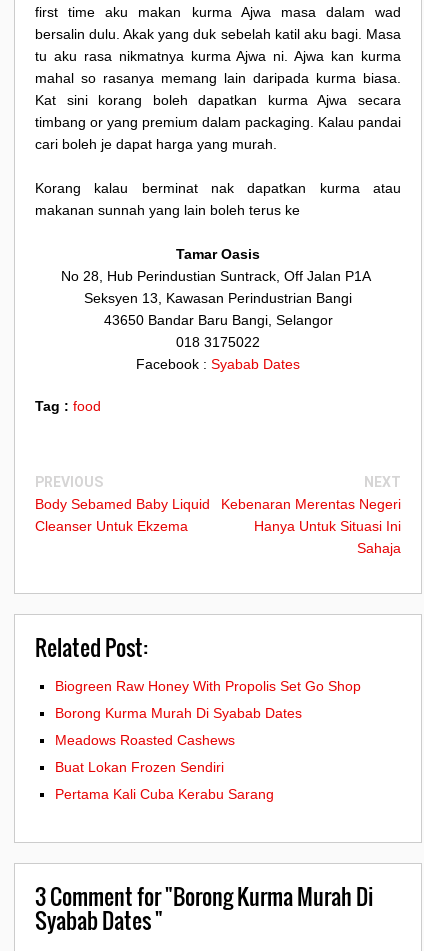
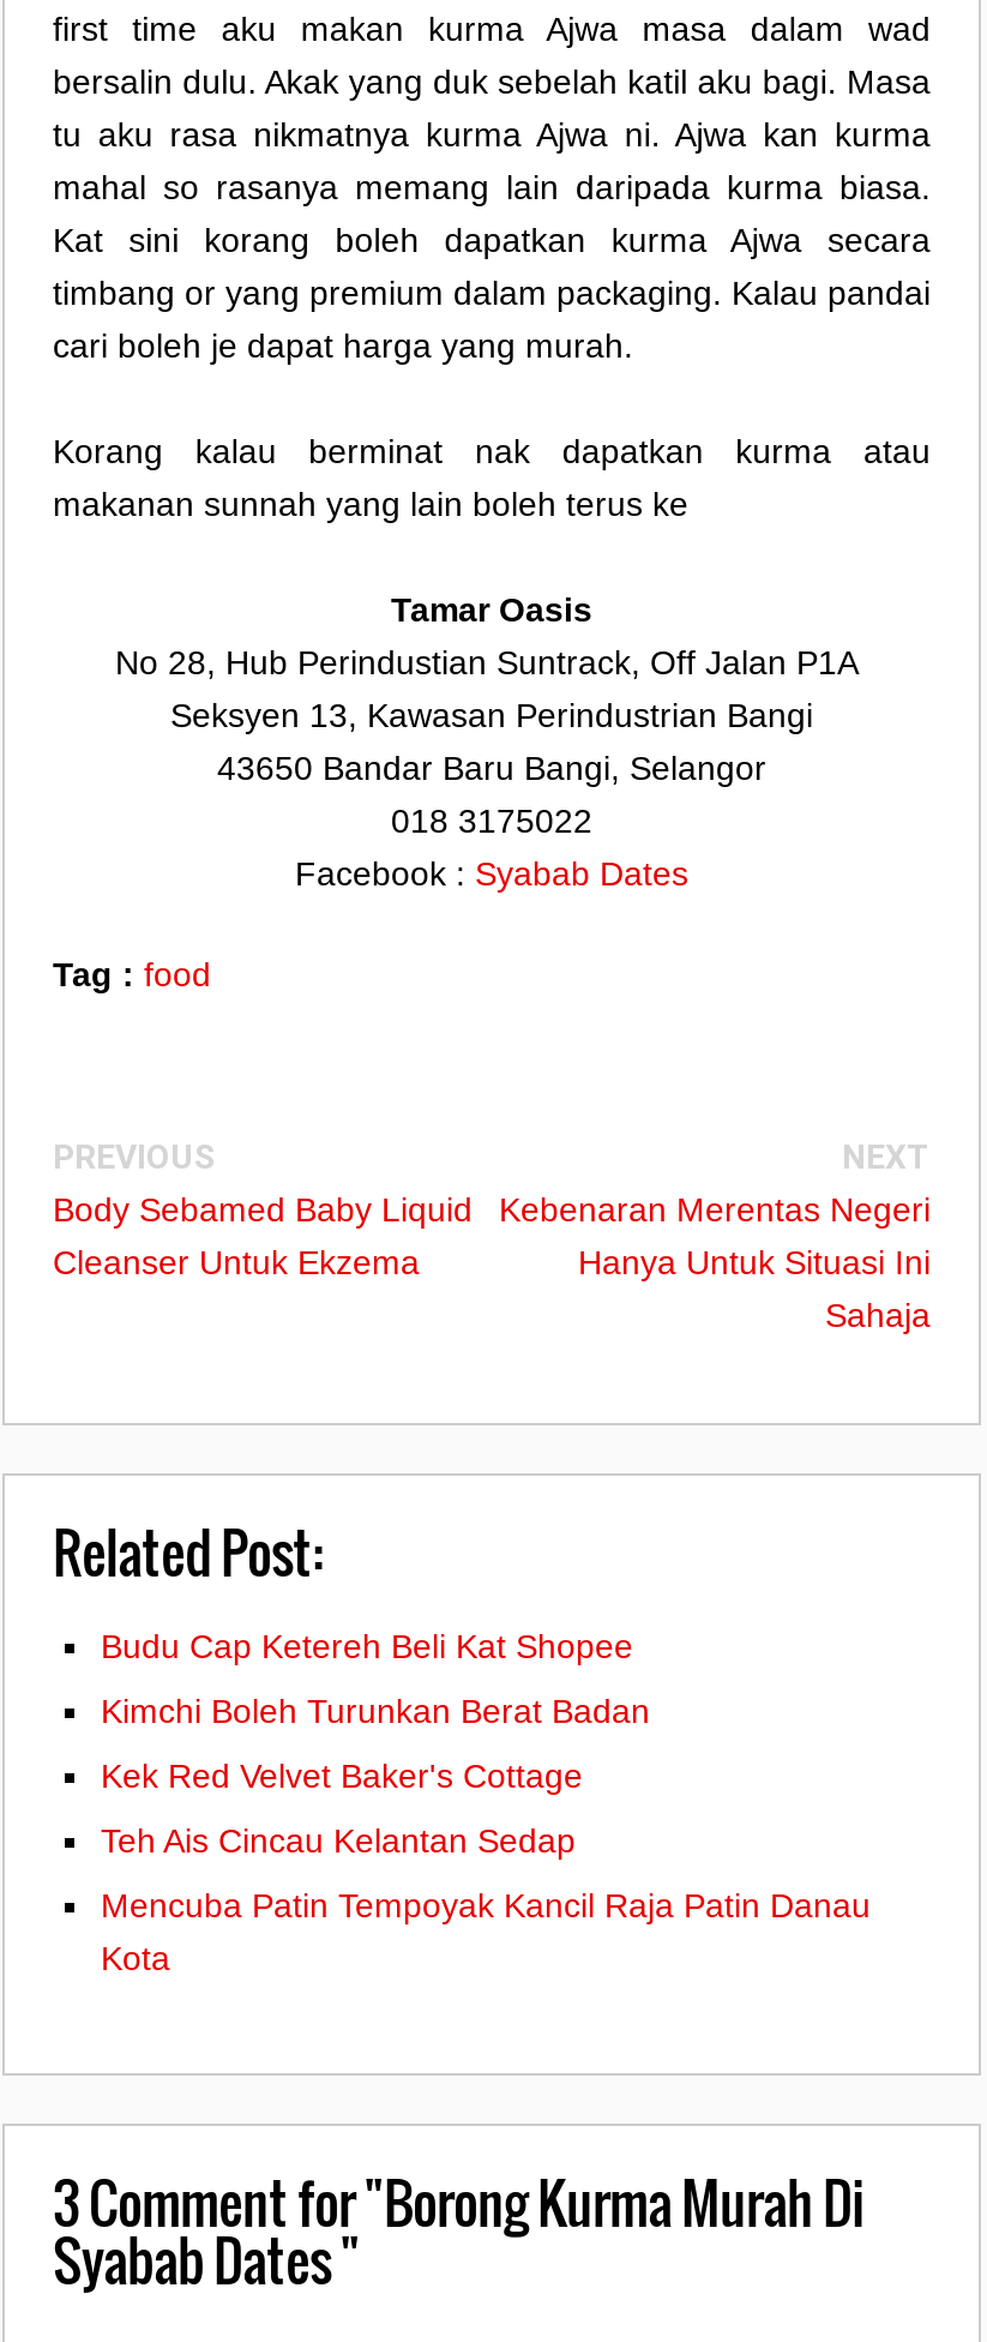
[55,678,361,694] Biogreen Raw Honey With Propolis Set Go Shop -> [101,1627,633,1665] Budu Cap Ketereh Beli Kat Shopee
[55,705,302,721] Borong Kurma Murah Di Syabab Dates -> [101,1691,650,1730] Kimchi Boleh Turunkan Berat Badan
[55,732,235,748] Meadows Roasted Cashews -> [101,1756,583,1795] Kek Red Velvet Baker's Cottage
[55,759,224,775] Buat Lokan Frozen Sendiri -> [101,1821,576,1859] Teh Ais Cincau Kelantan Sedap
[55,786,274,802] Pertama Kali Cuba Kerabu Sarang -> [101,1886,871,1977] Mencuba Patin Tempoyak Kancil Raja Patin Danau | Kota

